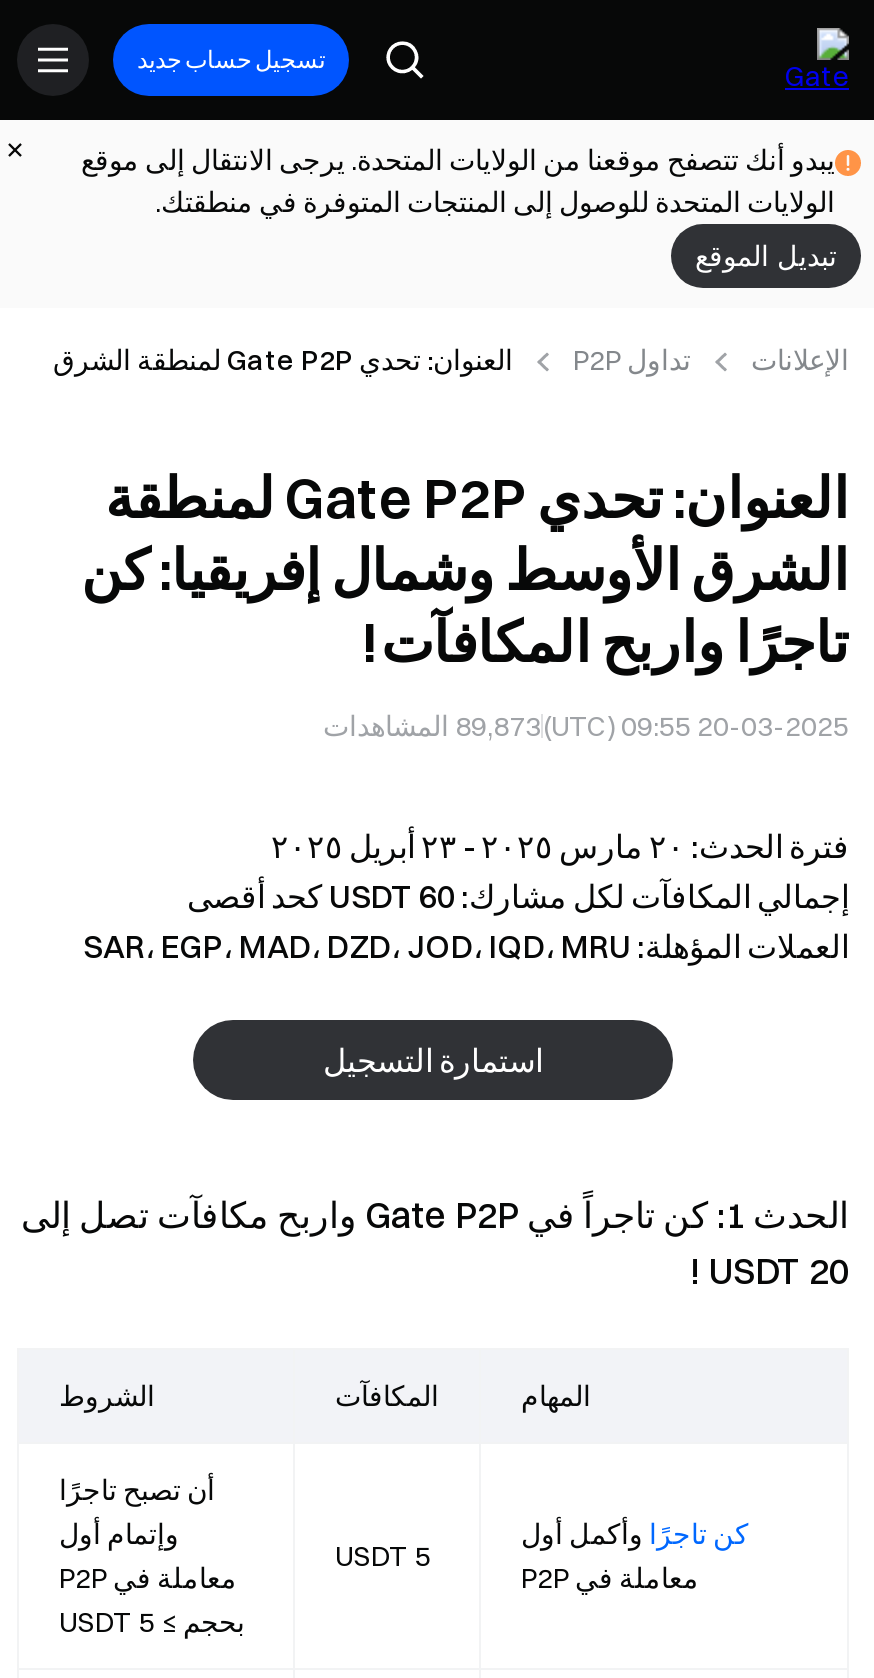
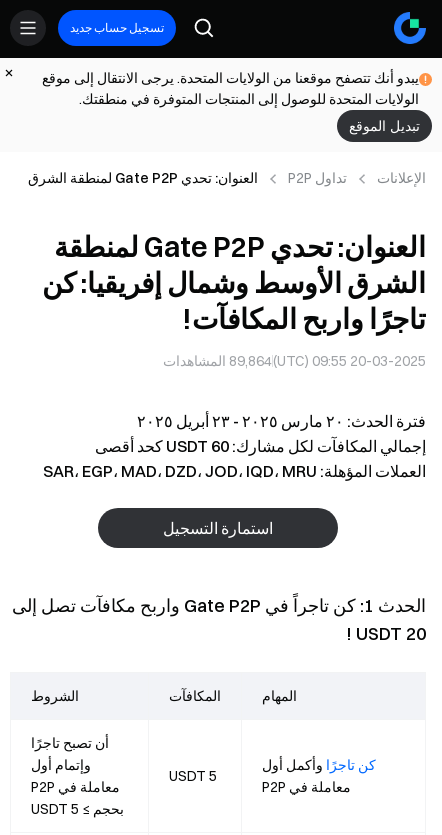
[785,26,851,92] [image] -> [393,11,427,45] [image]
[323,708,541,744] 89,873 المشاهدات -> [163,352,272,370] 89,864 المشاهدات

